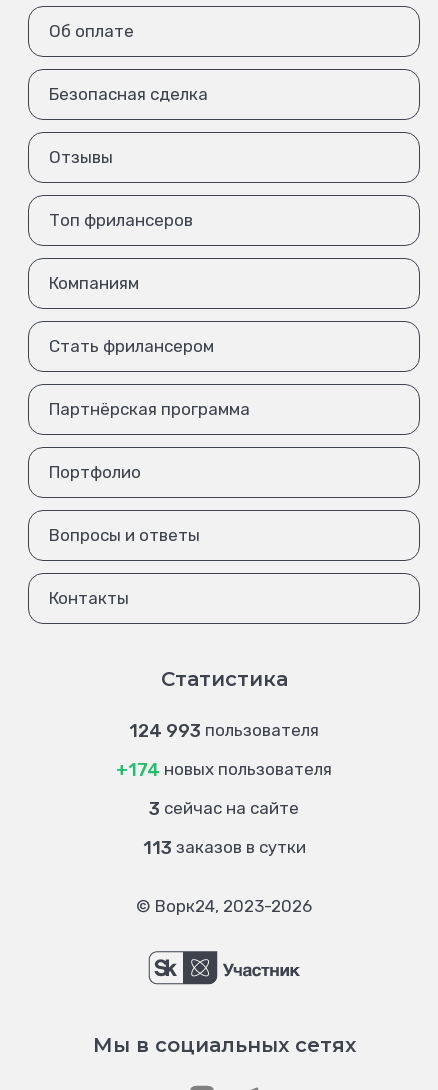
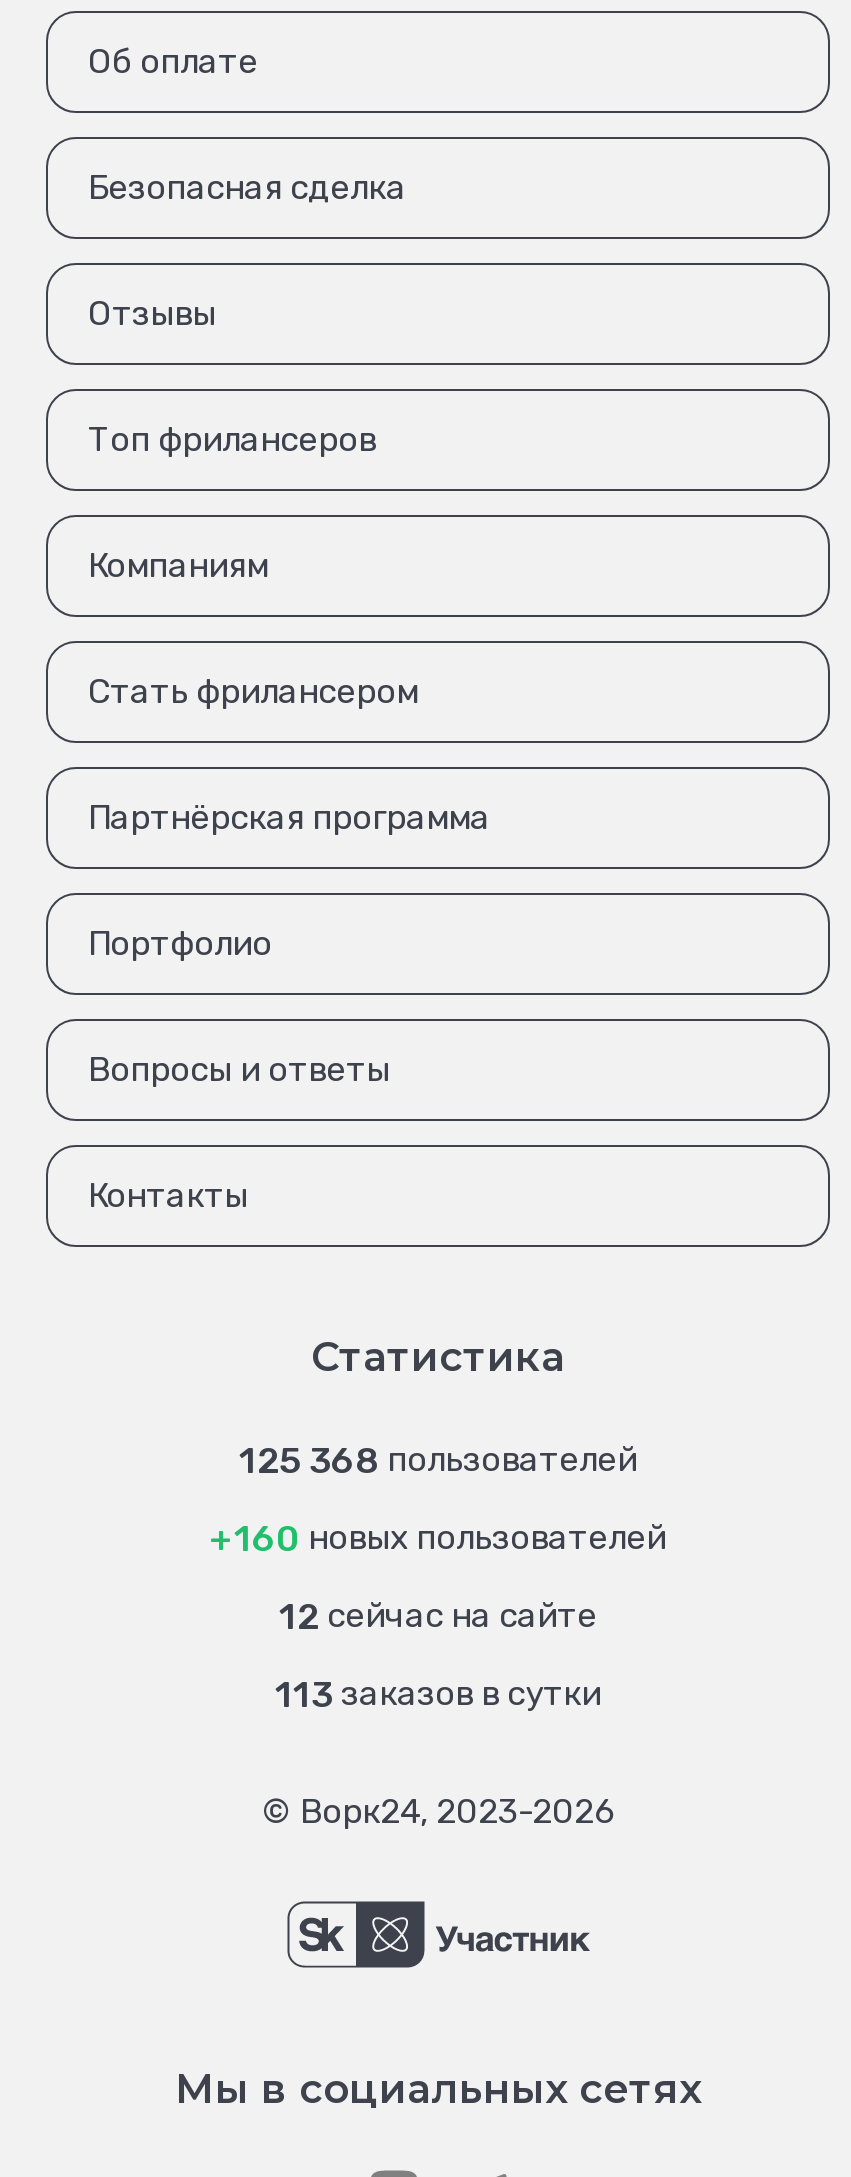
[129,720,319,742] 124 993 пользователя -> [239,1438,637,1482] 125 368 пользователей
[116,759,332,781] +174 новых пользователя -> [210,1516,666,1560] +160 новых пользователей
[149,798,299,820] 3 сейчас на сайте -> [279,1594,597,1638] 12 сейчас на сайте

